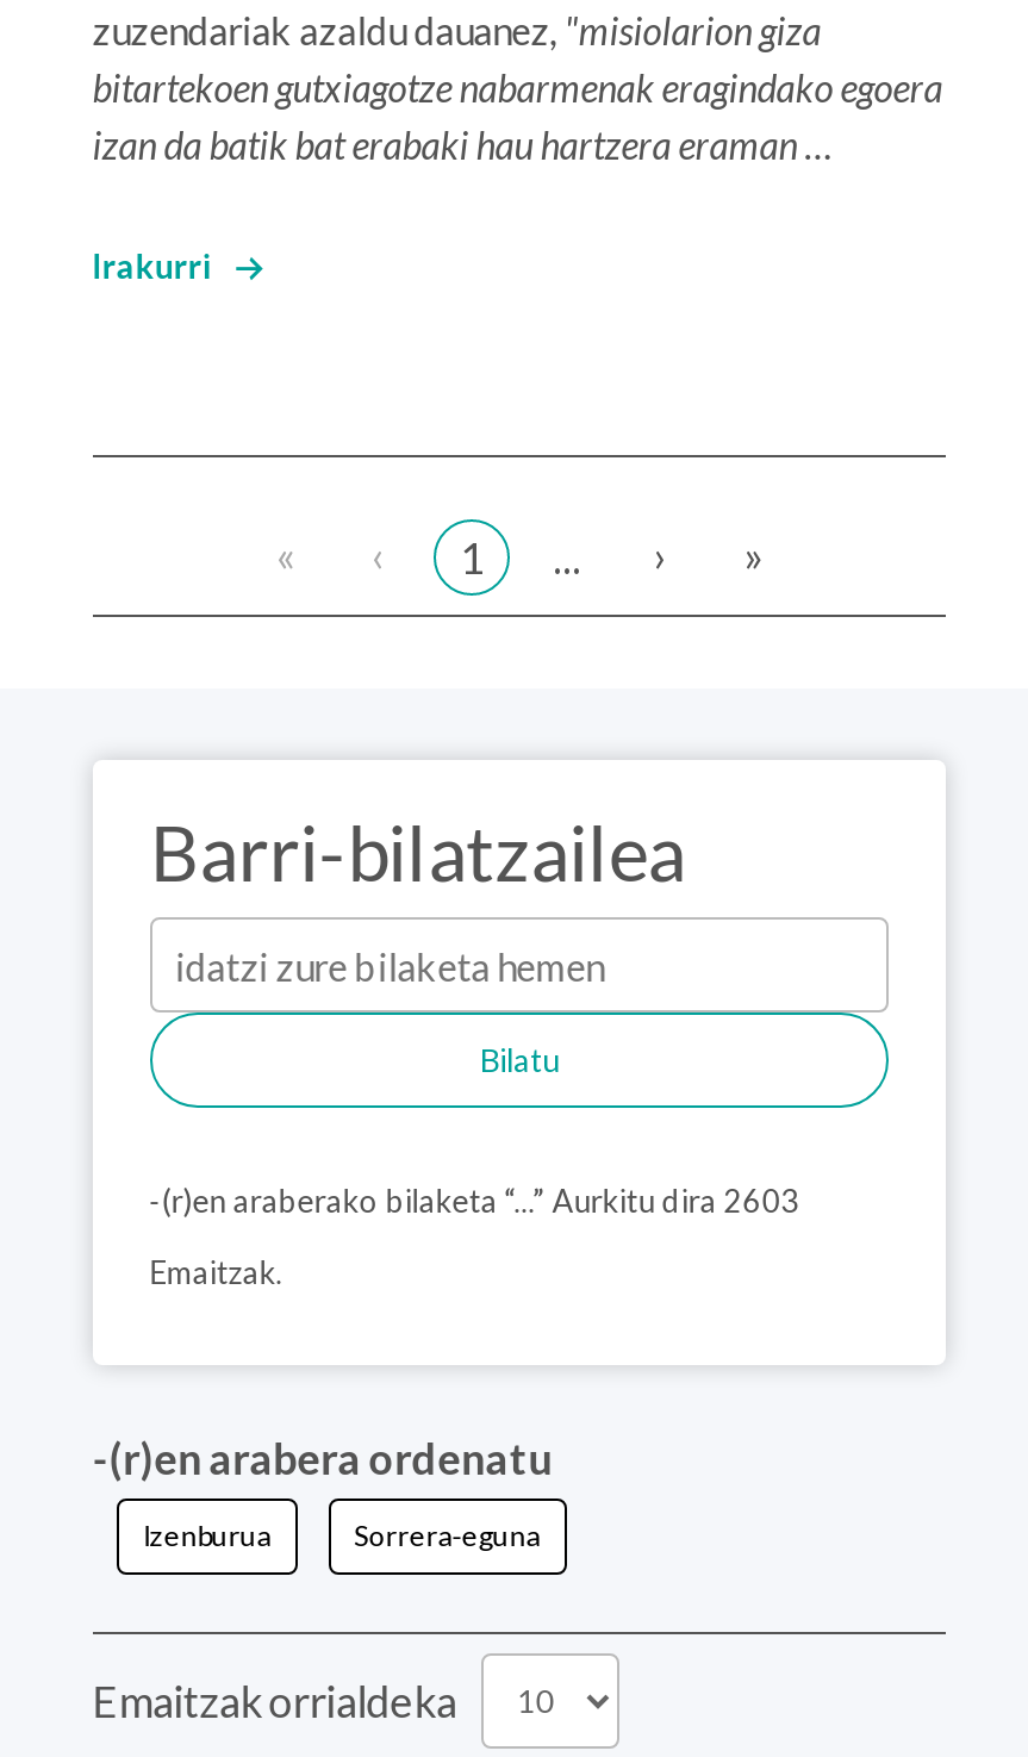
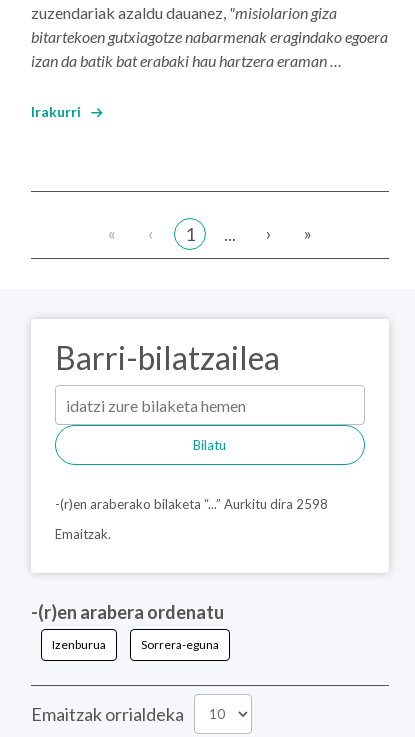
[150,1183,800,1221] -(r)en araberako bilaketa “...” Aurkitu dira 2603 -> [55,496,328,512] -(r)en araberako bilaketa “...” Aurkitu dira 2598

